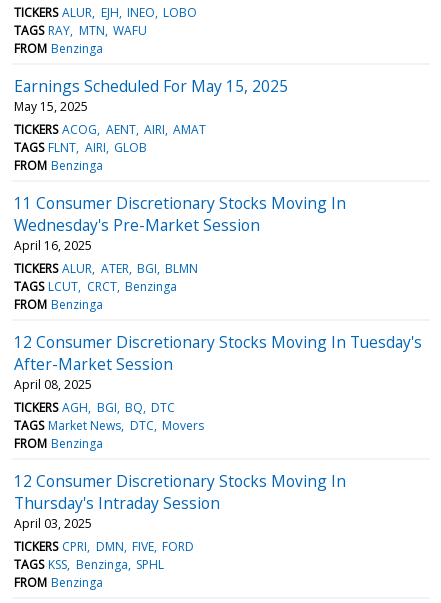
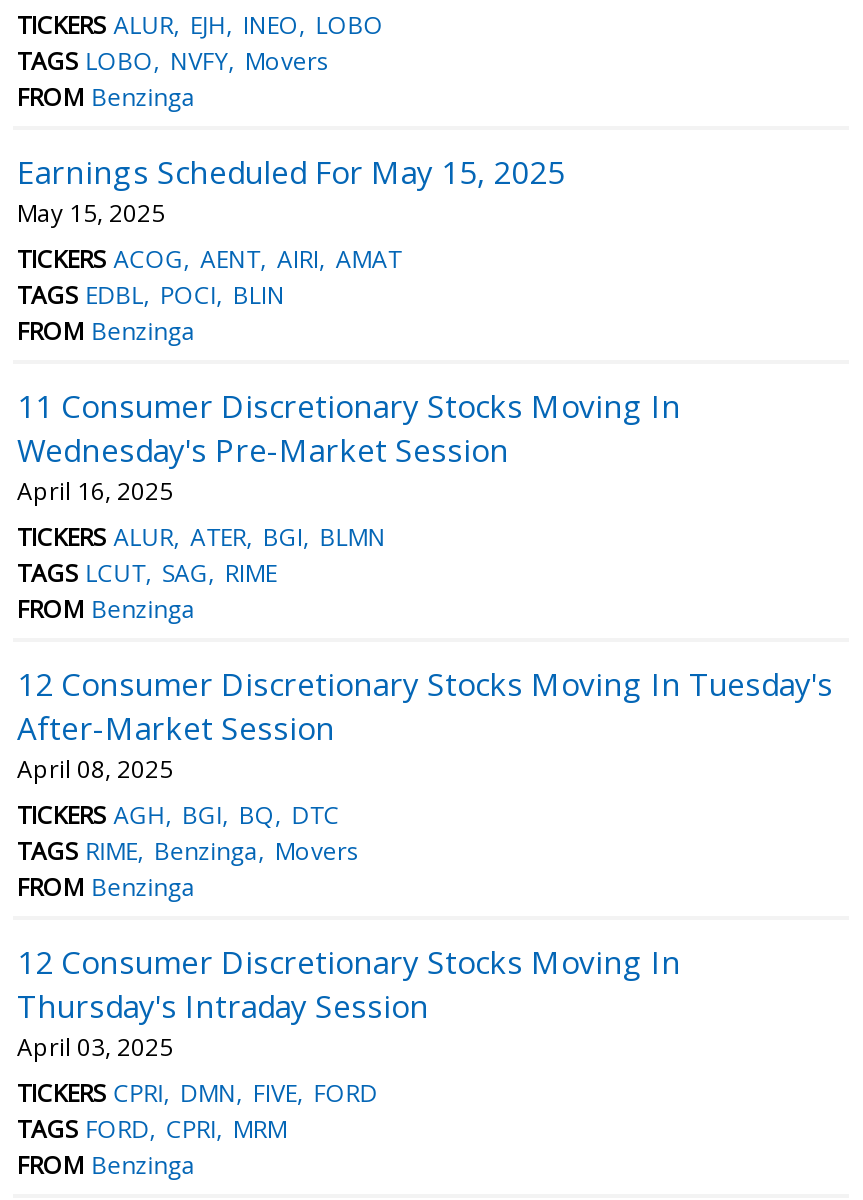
[14,22,147,39] TAGS RAY MTN WAFU -> [17,44,329,78] TAGS LOBO NVFY Movers
[14,139,147,156] TAGS FLNT AIRI GLOB -> [17,278,285,312] TAGS EDBL POCI BLIN
[14,278,177,295] TAGS LCUT CRCT Benzinga -> [17,556,277,590] TAGS LCUT SAG RIME
[14,417,204,434] TAGS Market News DTC Movers -> [17,834,359,868] TAGS RIME Benzinga Movers
[14,556,164,573] TAGS KSS Benzinga SPHL -> [17,1112,287,1146] TAGS FORD CPRI MRM

